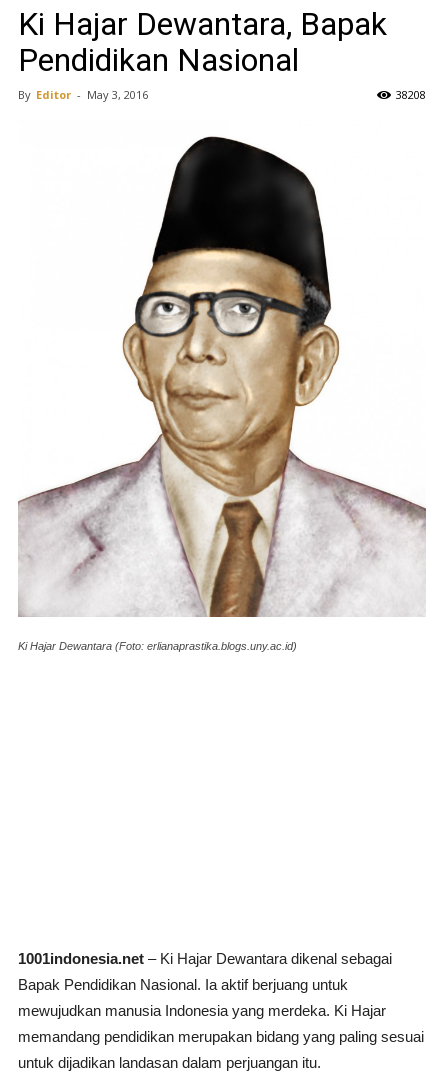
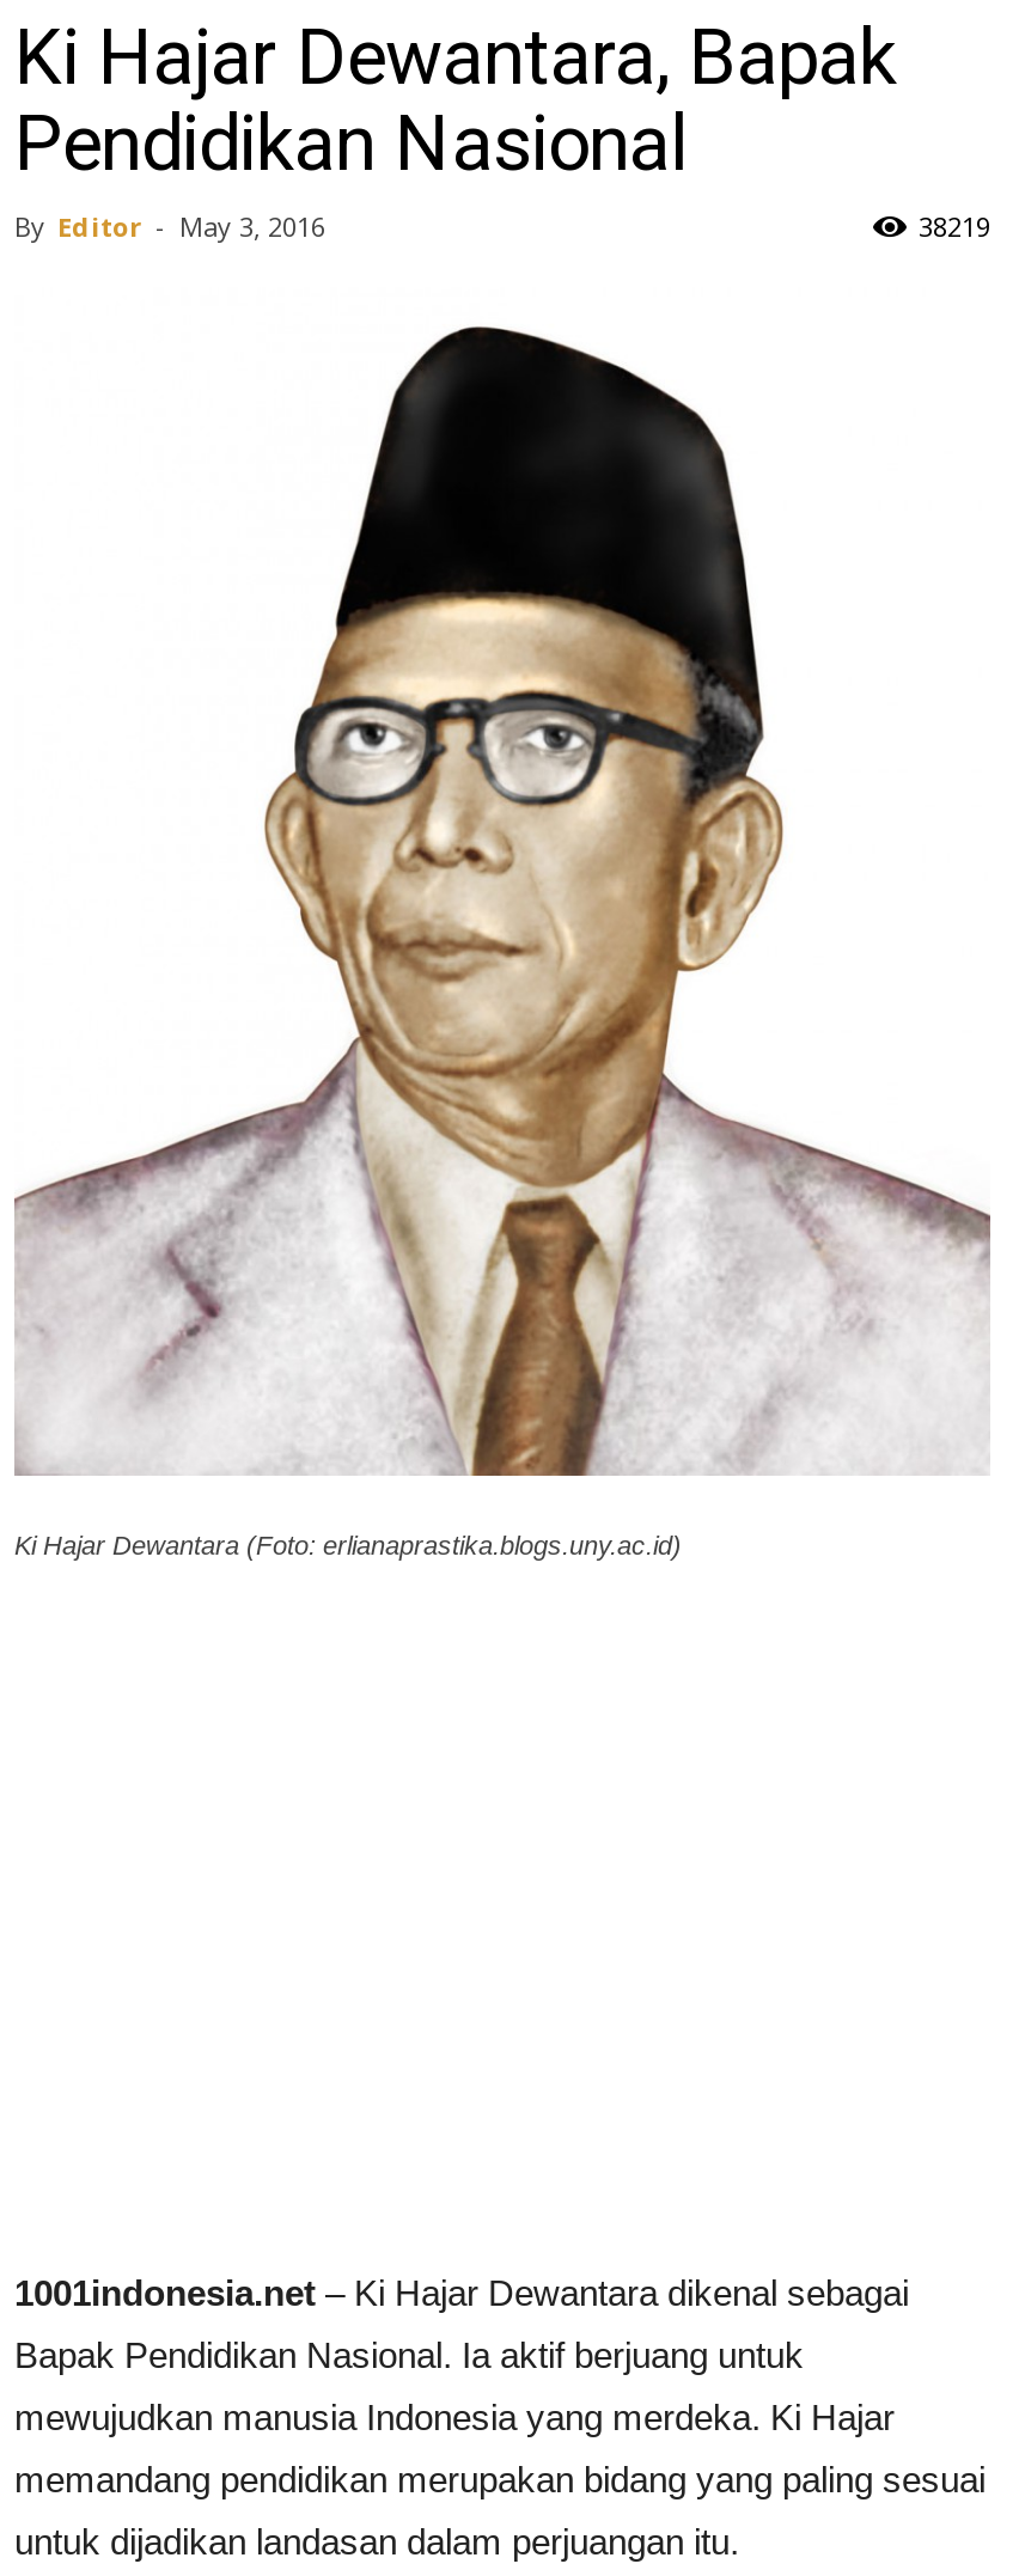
[396,87,426,102] 38208 -> [919,208,990,244] 38219

